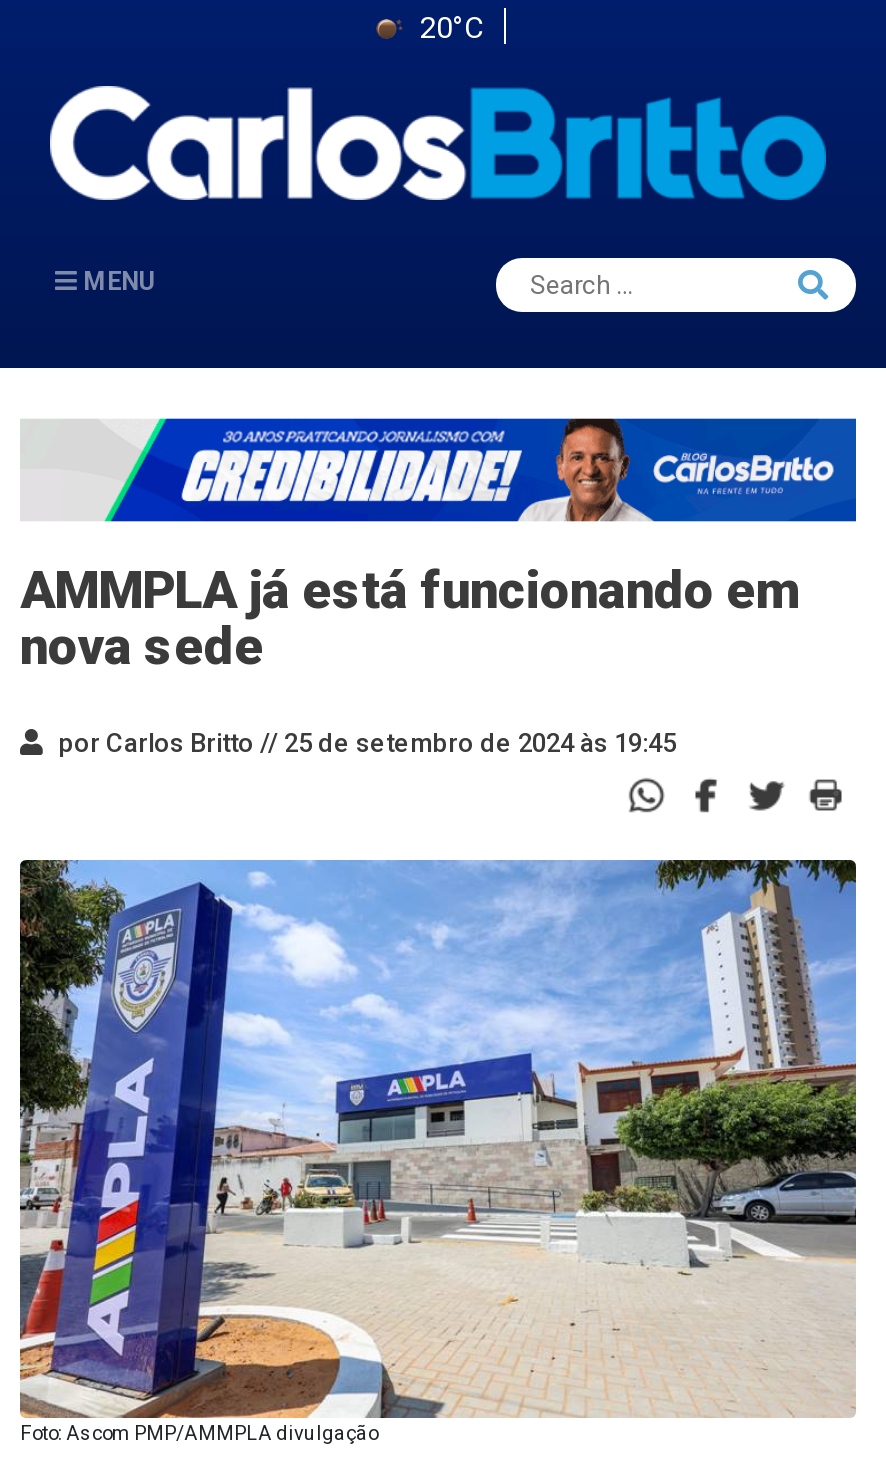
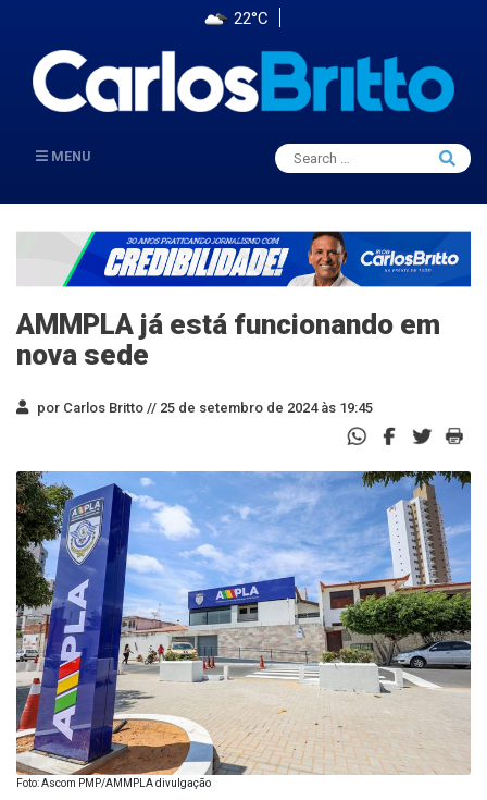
[420,10,484,46] 20°C -> [234,9,269,28] 22°C

